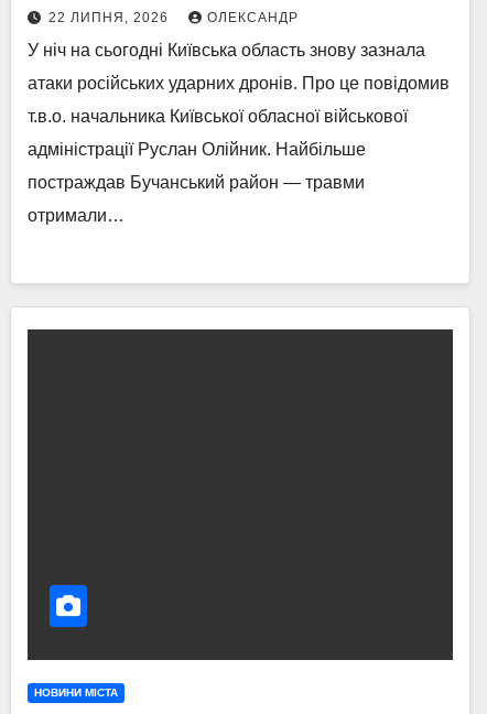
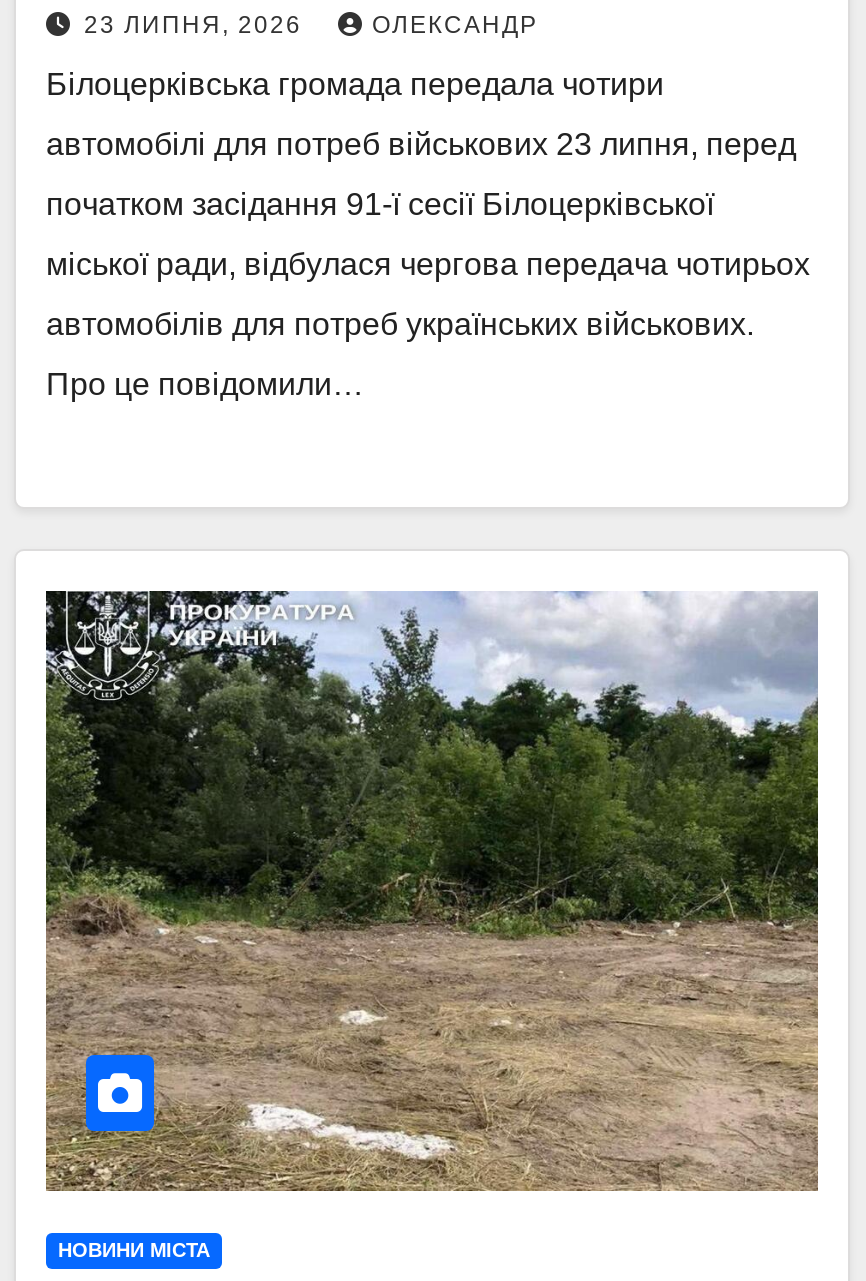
[48,10,173,26] 22 ЛИПНЯ, 2026 -> [84,12,310,40] 23 ЛИПНЯ, 2026
none -> [44,591,820,1193] [image]
[28,41,425,60] У ніч на сьогодні Київська область знову зазнала -> [46,68,664,102] Білоцерківська громада передала чотири
[28,74,450,93] атаки російських ударних дронів. Про це повідомив -> [46,128,796,162] автомобілі для потреб військових 23 липня, перед
[28,107,408,126] т.в.о. начальника Київської обласної військової -> [46,188,714,222] початком засідання 91-ї сесії Білоцерківської
[28,140,366,159] адміністрації Руслан Олійник. Найбільше -> [46,248,810,282] міської ради, відбулася чергова передача чотирьох
[28,173,365,192] постраждав Бучанський район — травми -> [46,308,754,342] автомобілів для потреб українських військових.
[28,206,125,225] отримали… -> [46,368,364,402] Про це повідомили…

